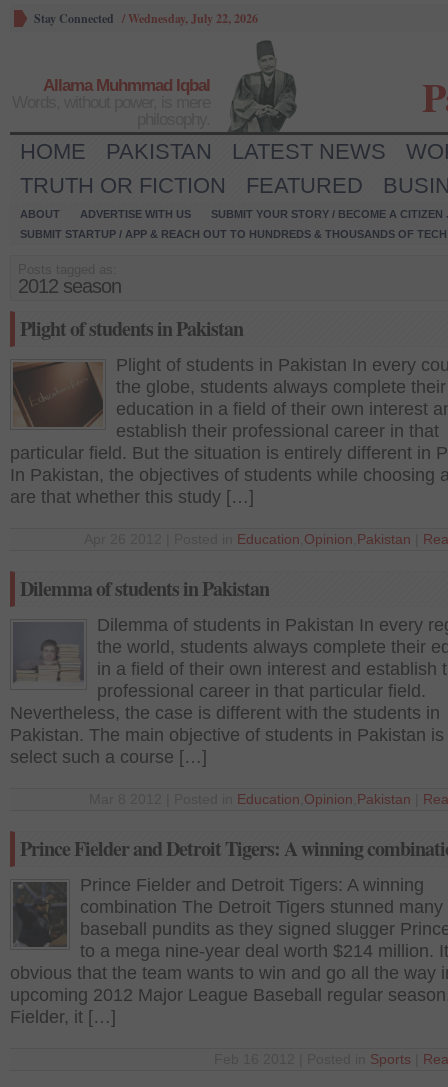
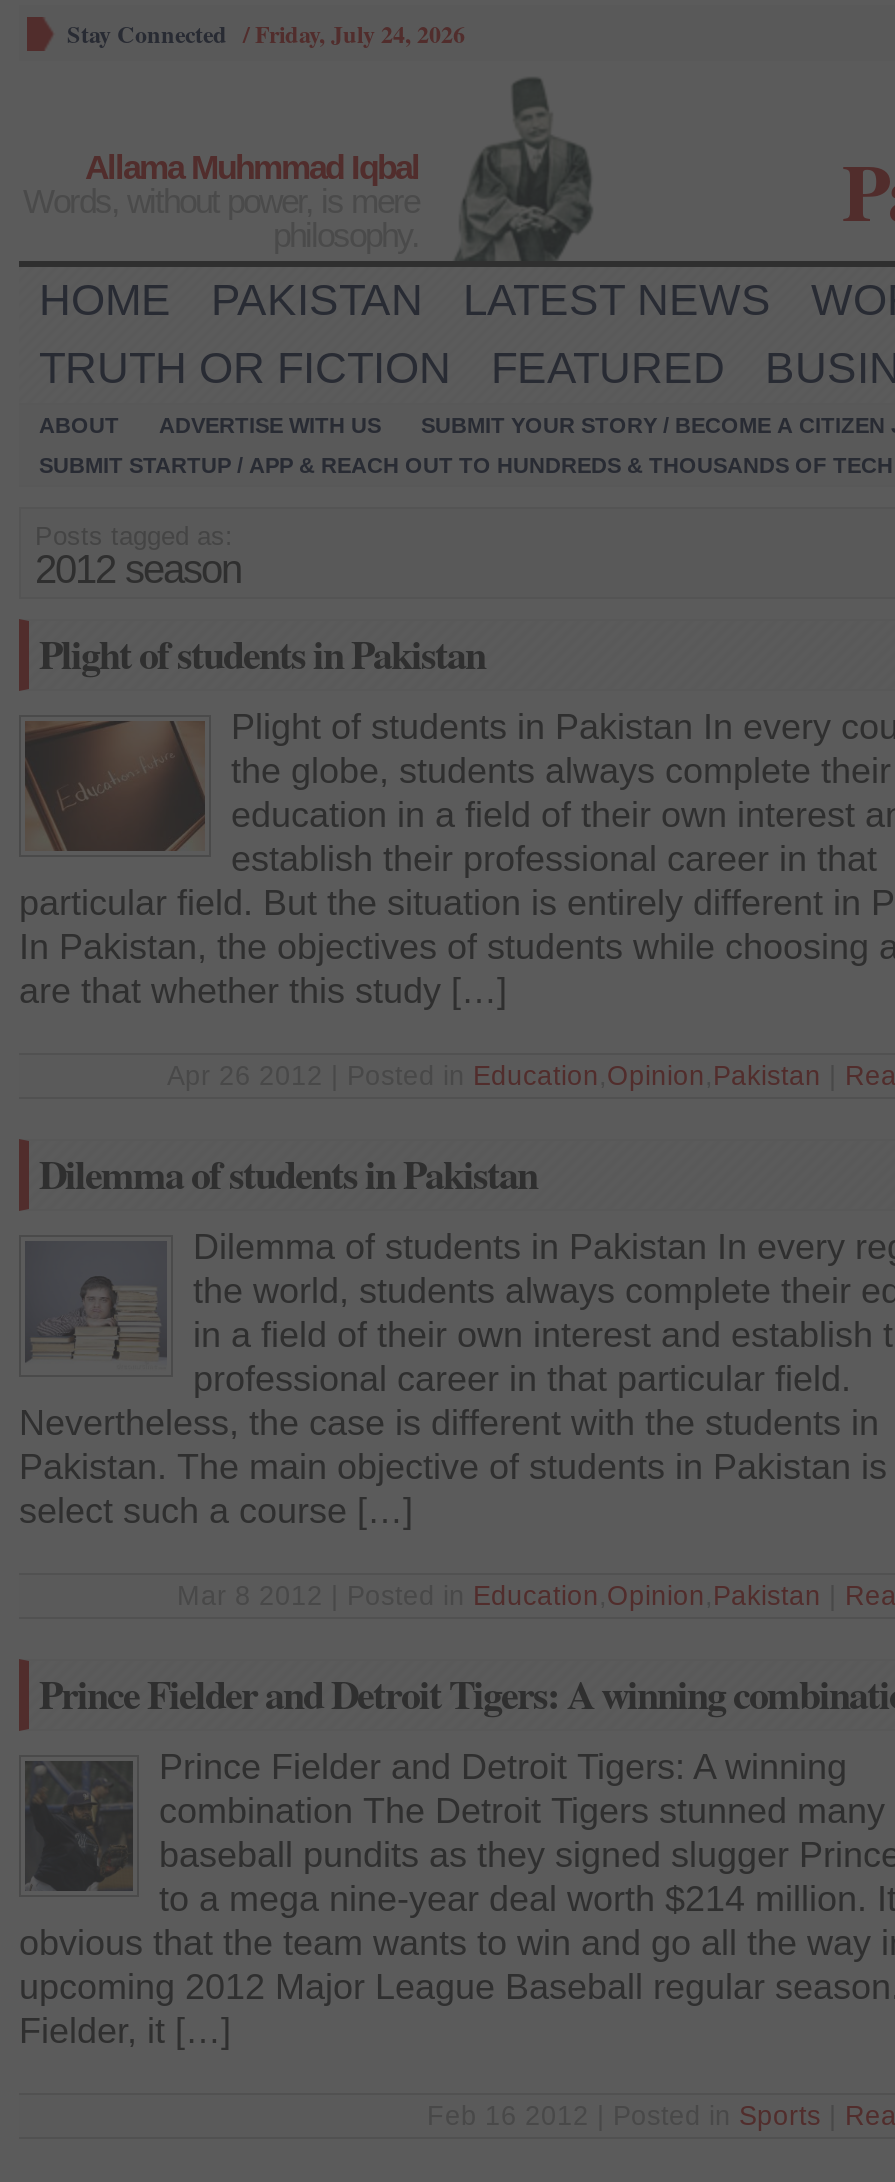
[34,10,258,27] Stay Connected / Wednesday, July 22, 2026 -> [67,17,465,51] Stay Connected / Friday, July 24, 2026

